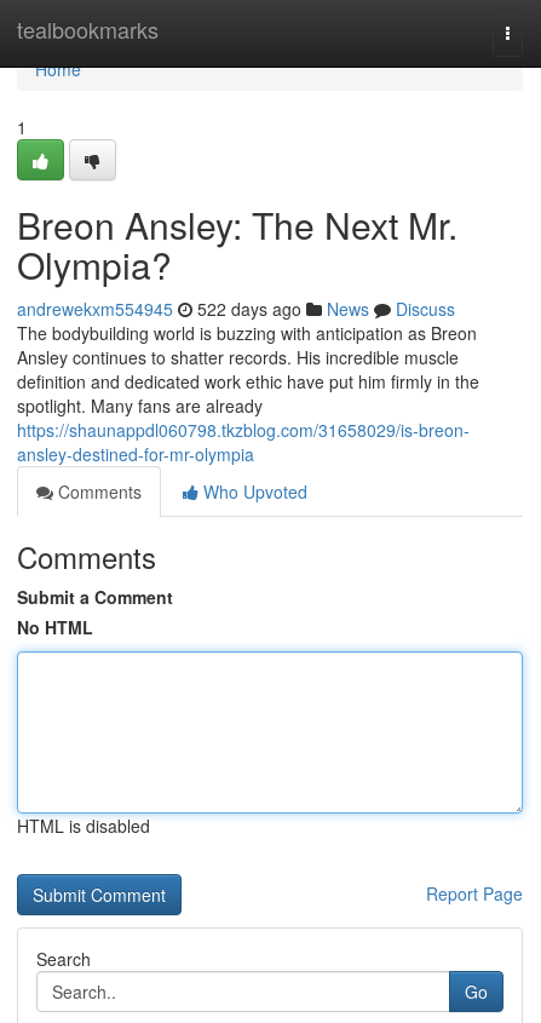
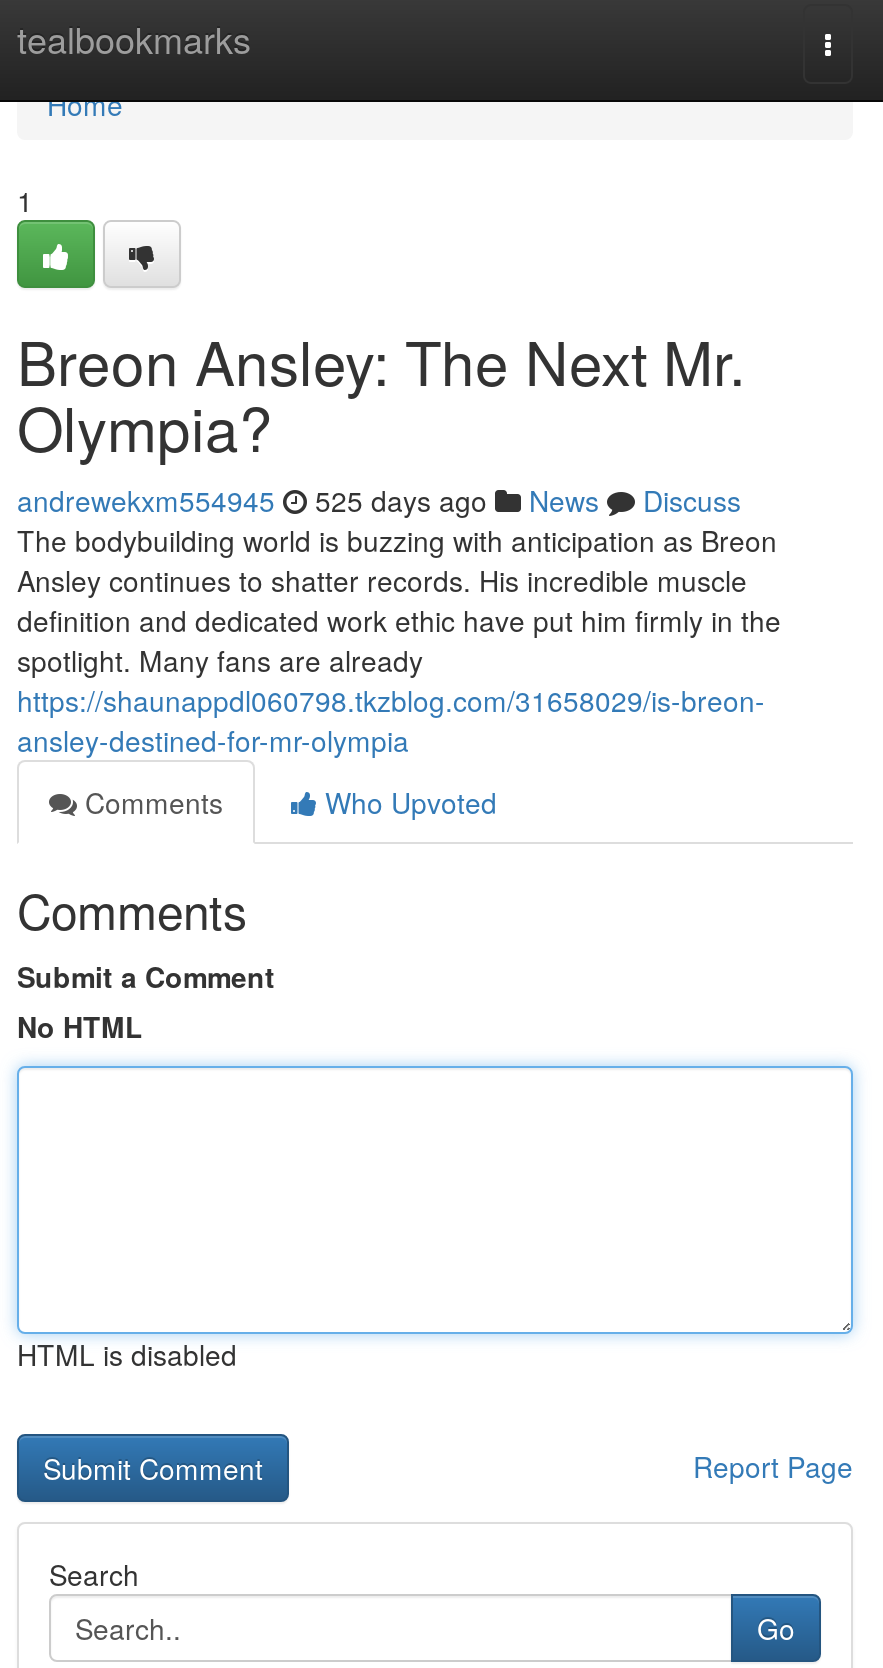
[17,297,455,321] andrewekxm554945 522 days ago News Discuss -> [17,480,741,520] andrewekxm554945 525 days ago News Discuss

